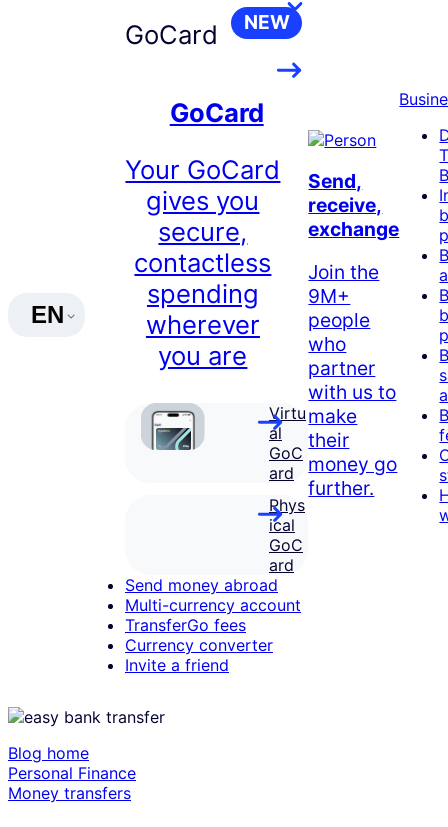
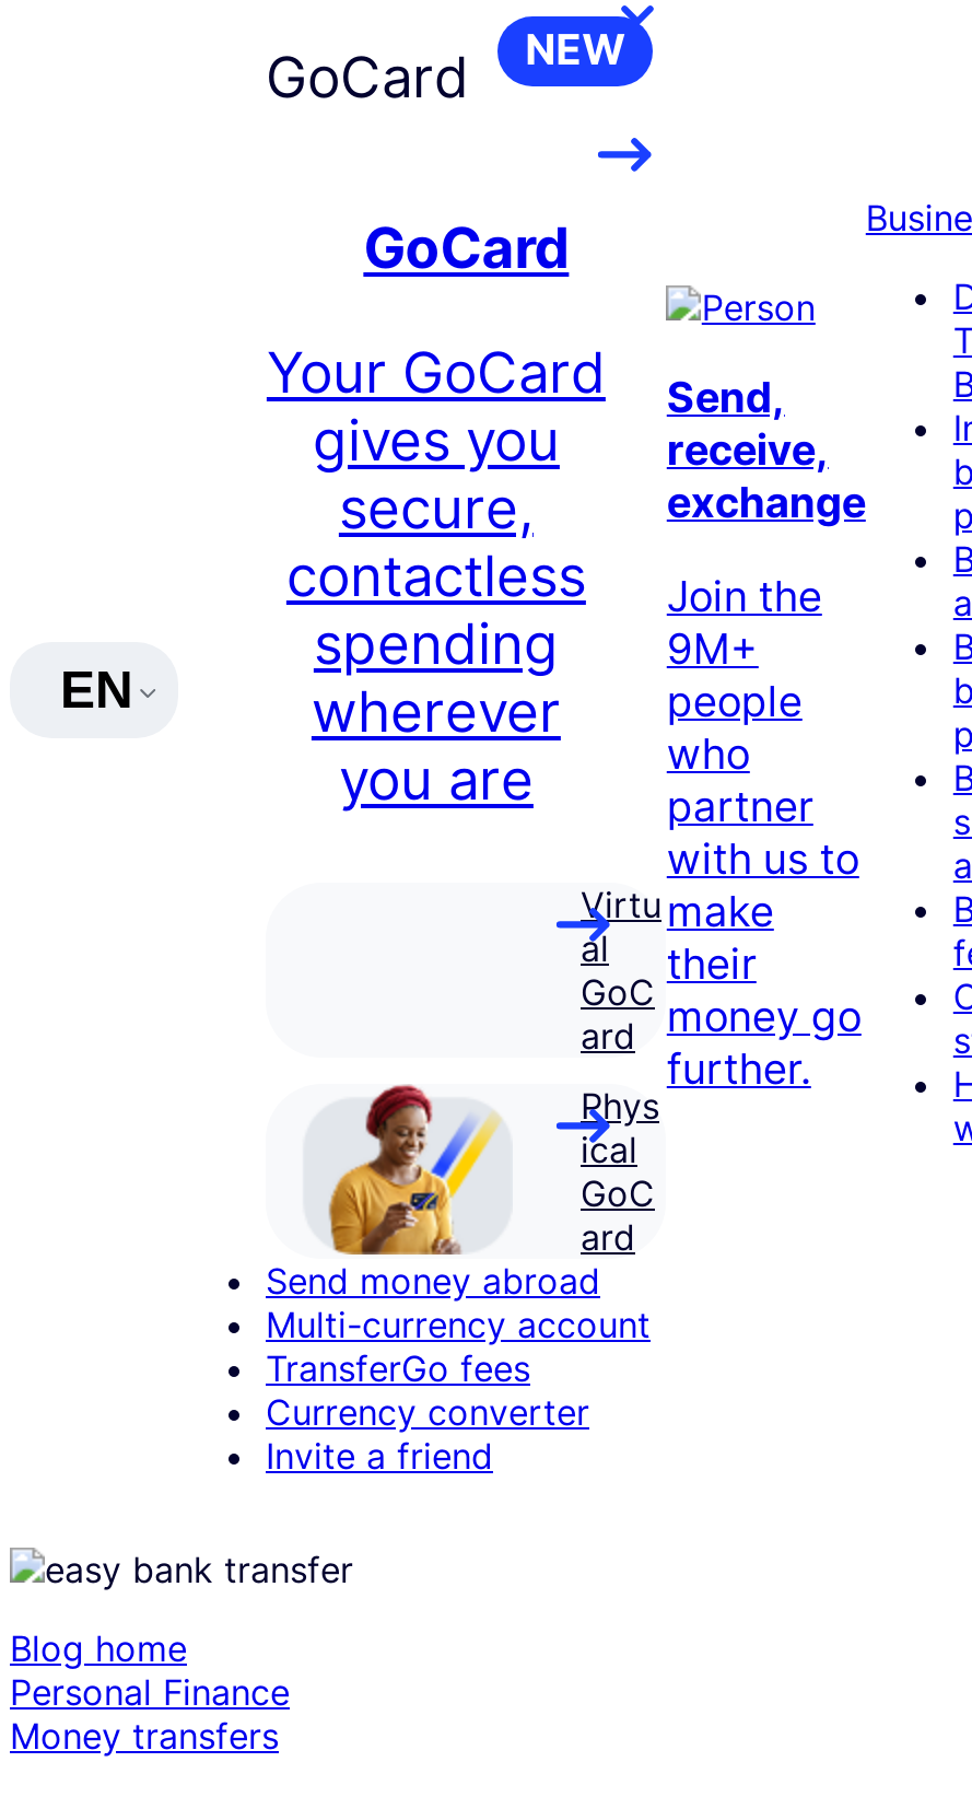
[141,403,205,451] [image] -> none
none -> [325,1084,502,1255] [image]

